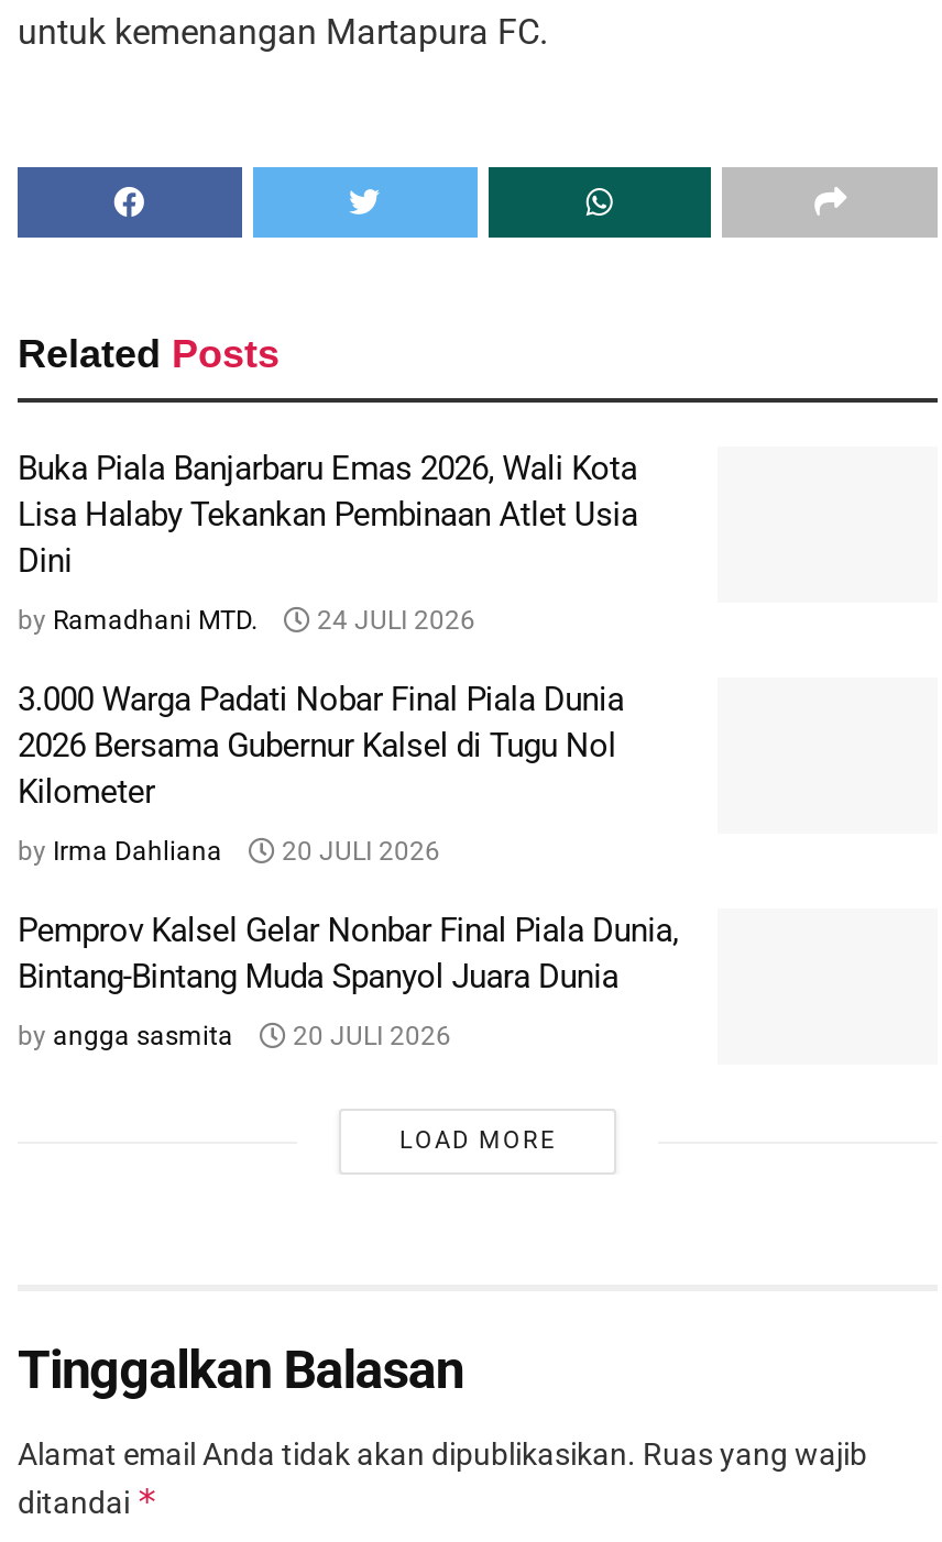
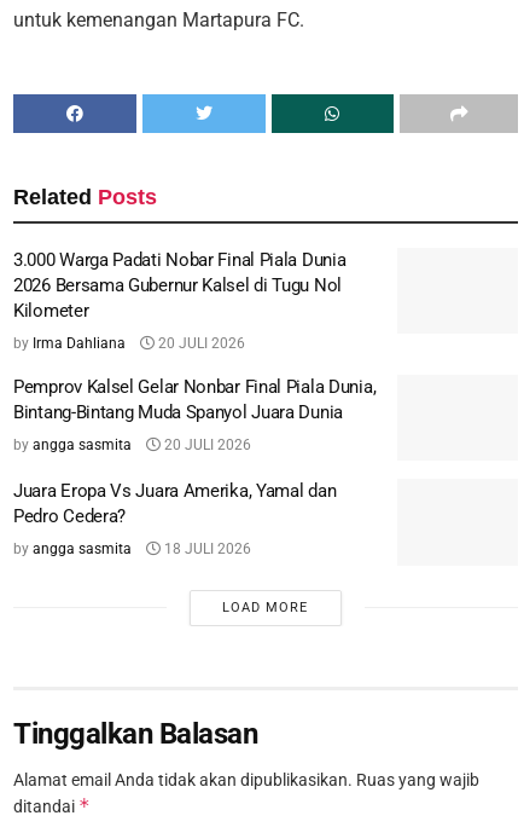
[18,448,638,635] Buka Piala Banjarbaru Emas 2026, Wali Kota | Lisa Halaby Tekankan Pembinaan Atlet Usia | Dini | by Ramadhani MTD. | 24 JULI 2026 -> none
moved [18,679,678,1051] -> [13,249,376,453]: 3.000 Warga Padati Nobar Final Piala Dunia | 2026 Bersama Gubernur Kalsel di Tugu Nol | Kilometer | ... | by angga sasmita | 20 JULI 2026
none -> [13,480,336,558] Juara Eropa Vs Juara Amerika, Yamal dan | Pedro Cedera? | by angga sasmita | 18 JULI 2026

